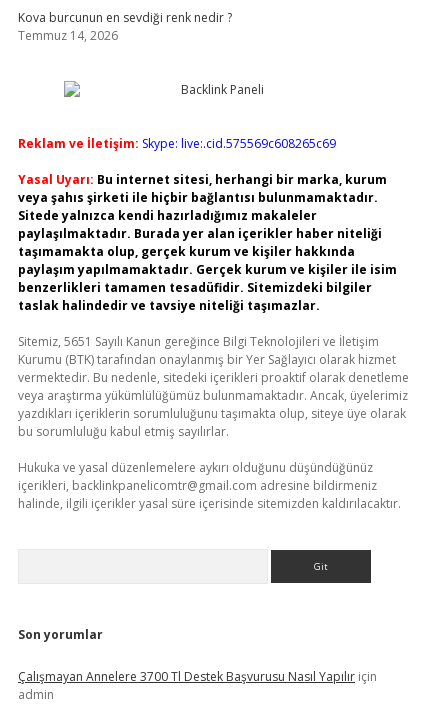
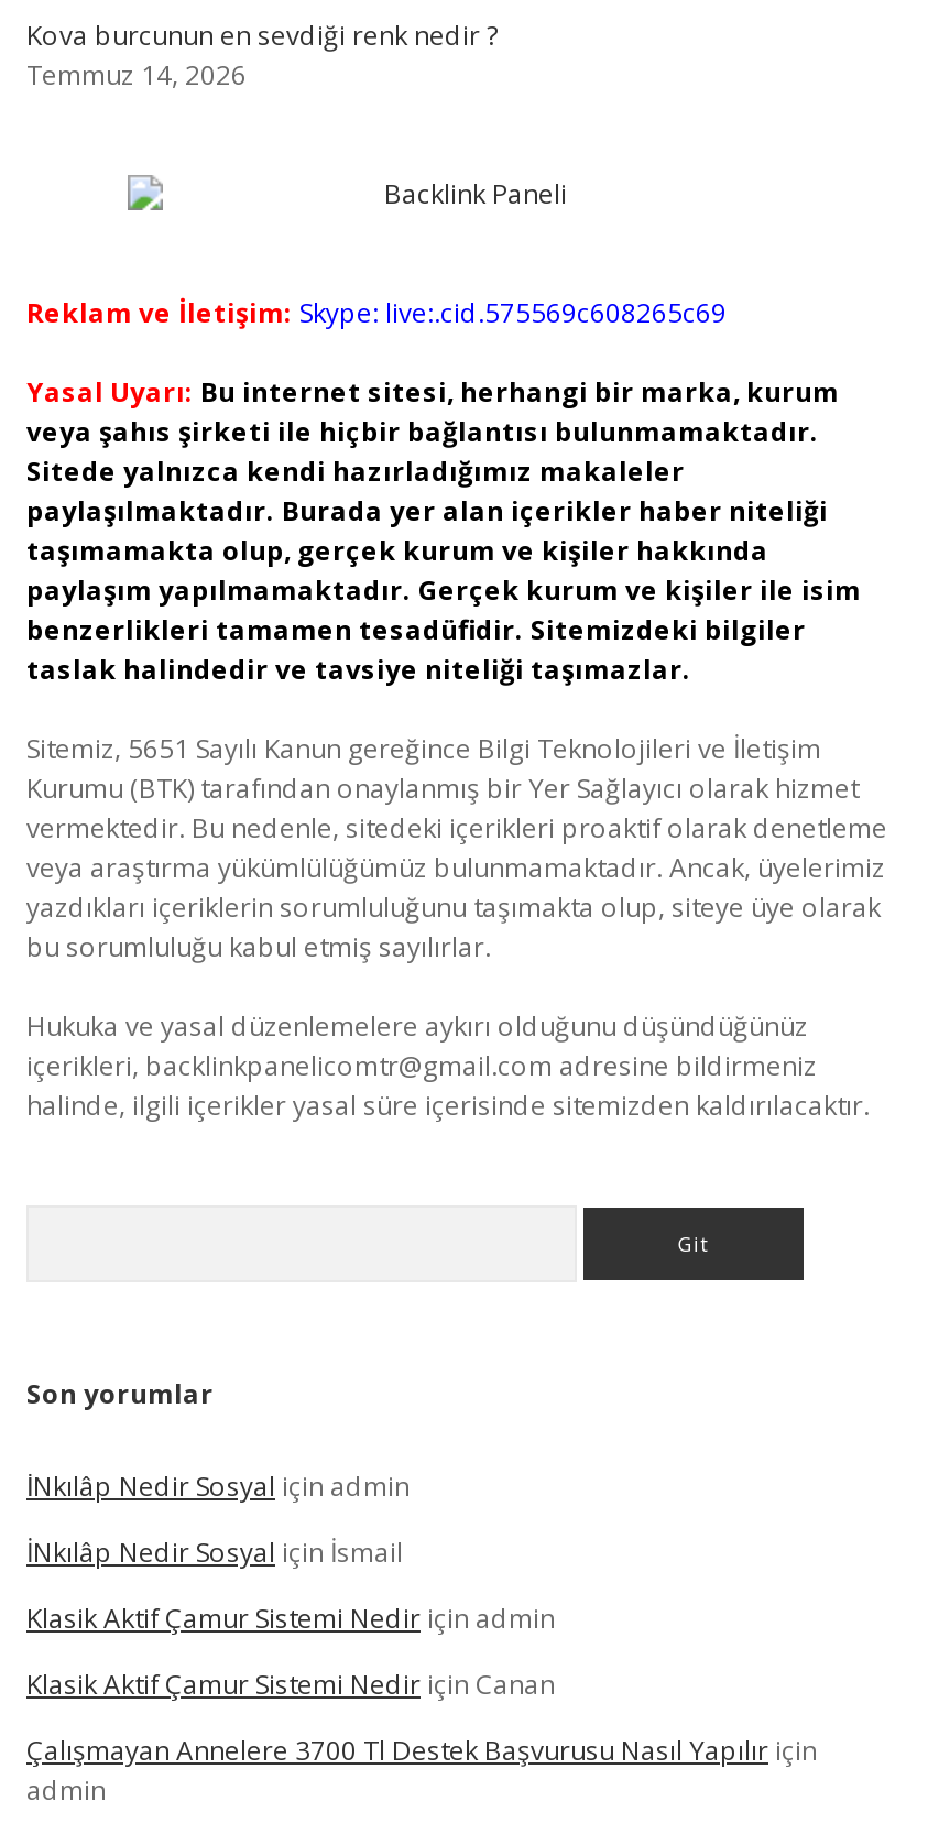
none -> [26,1467,555,1703] İNkılâp Nedir Sosyal için admin | İNkılâp Nedir Sosyal için İsmail | Klasik Aktif Çamur Sistemi Nedir için admin | Klasik Aktif Çamur Sistemi Nedir için Canan

